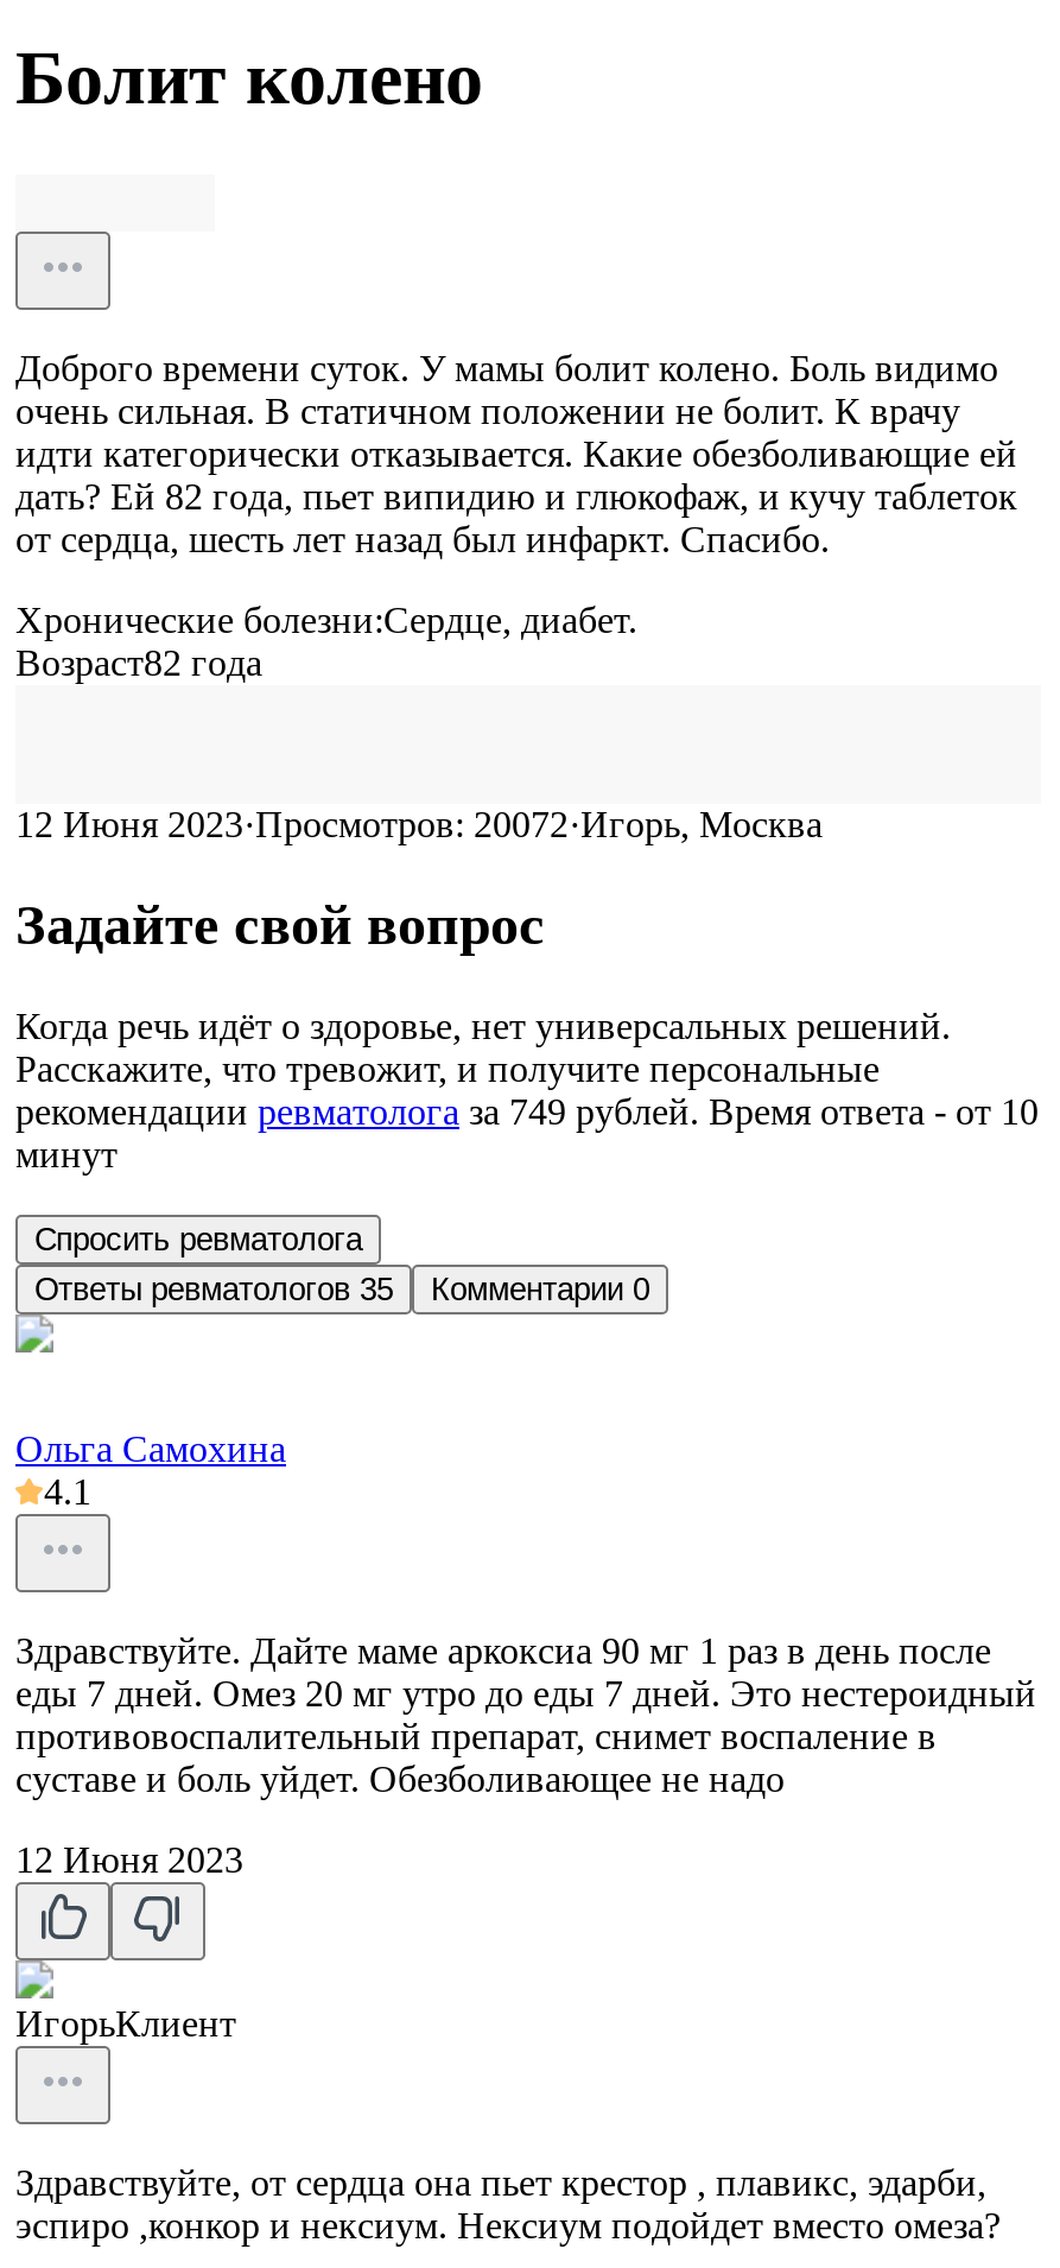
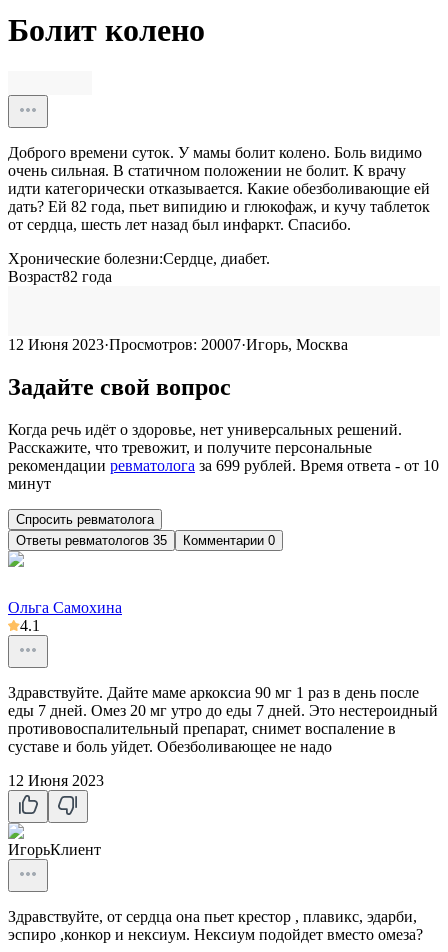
[15,804,823,844] 12 Июня 2023·Просмотров: 20072·Игорь, Москва -> [8,336,348,353] 12 Июня 2023·Просмотров: 20007·Игорь, Москва
[15,1091,1039,1131] рекомендации ревматолога за 749 рублей. Время ответа - от 10 -> [8,457,439,474] рекомендации ревматолога за 699 рублей. Время ответа - от 10

